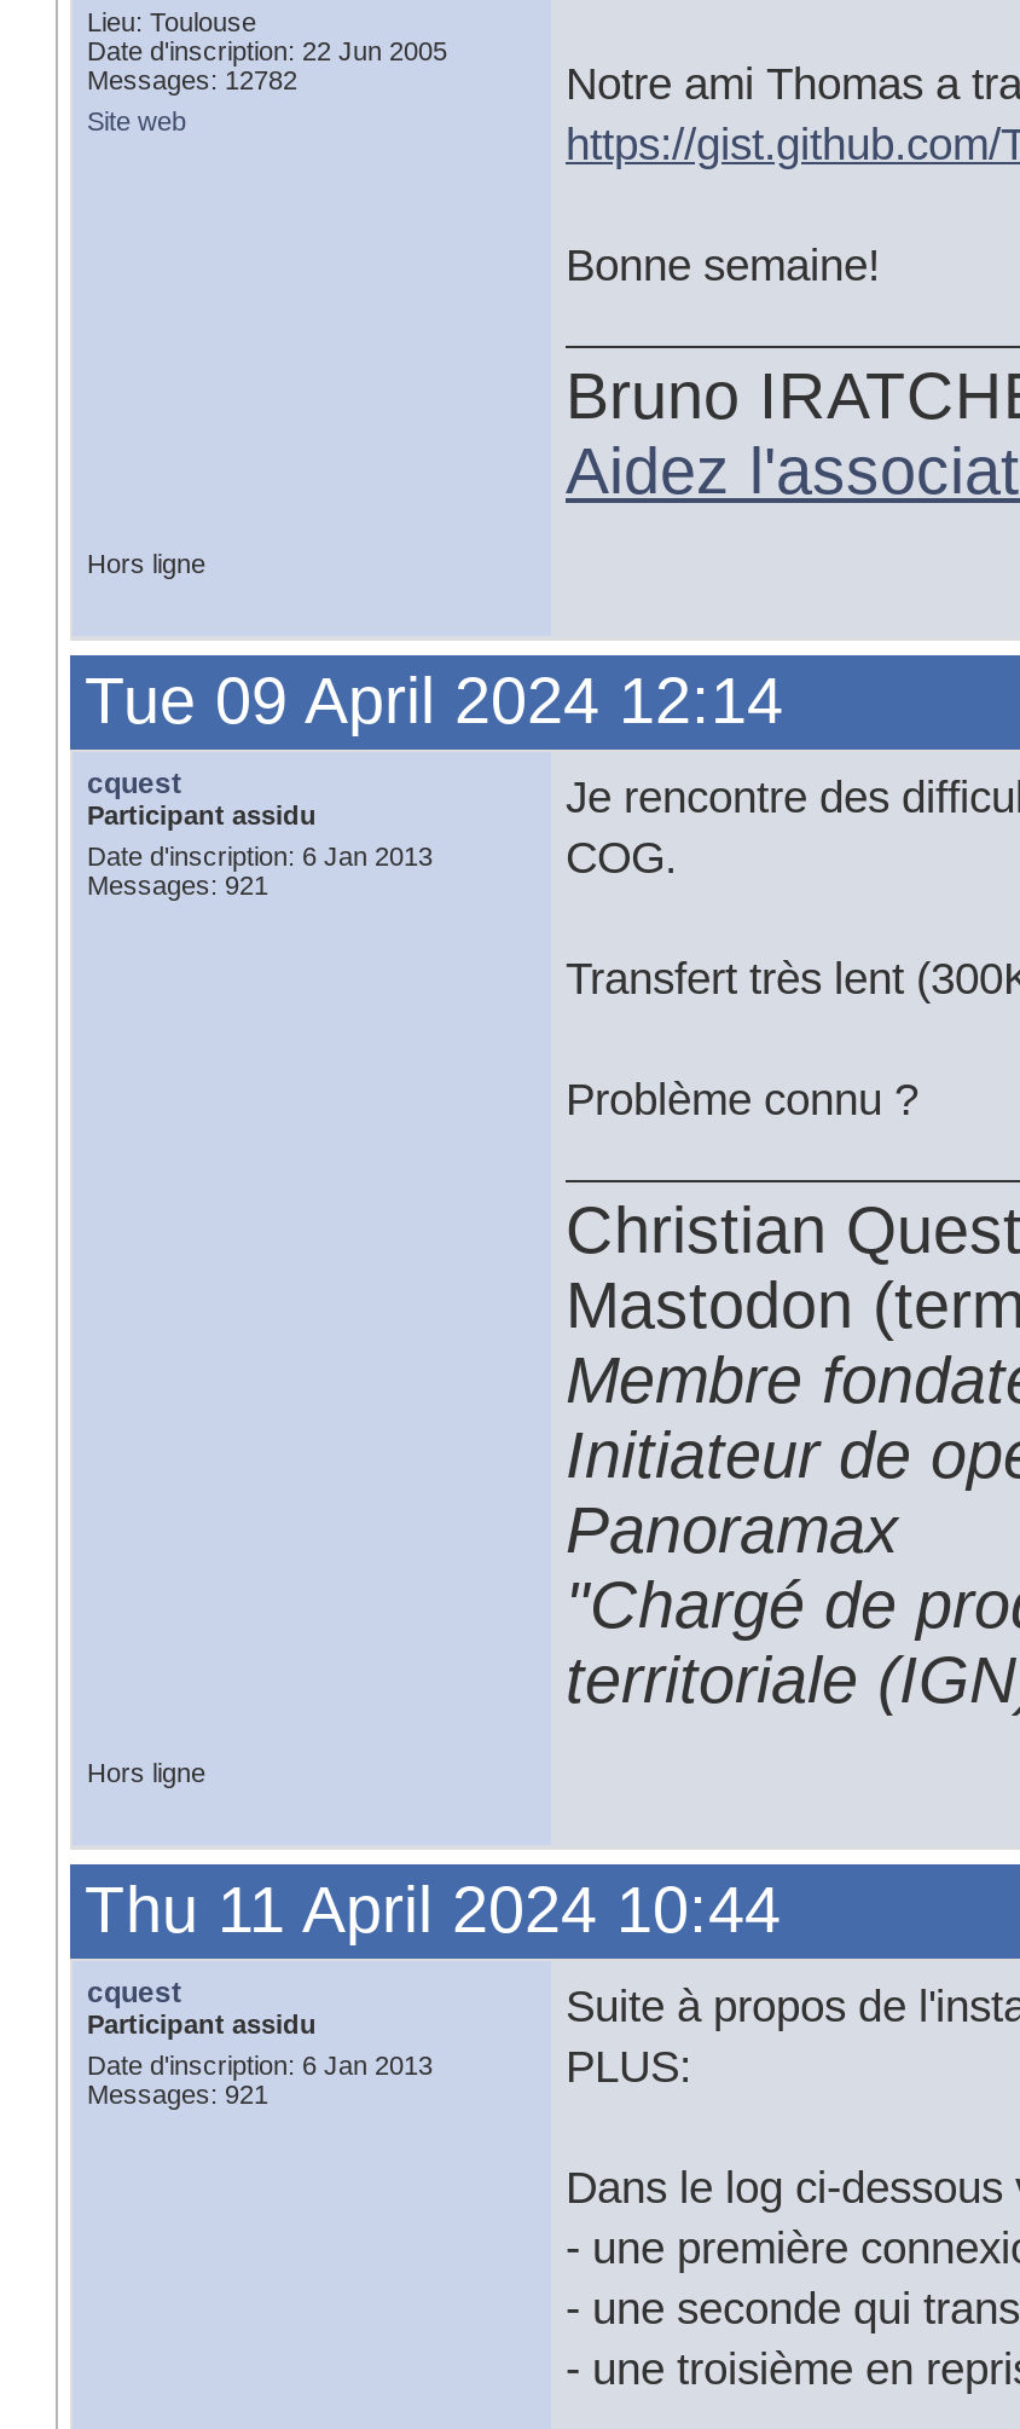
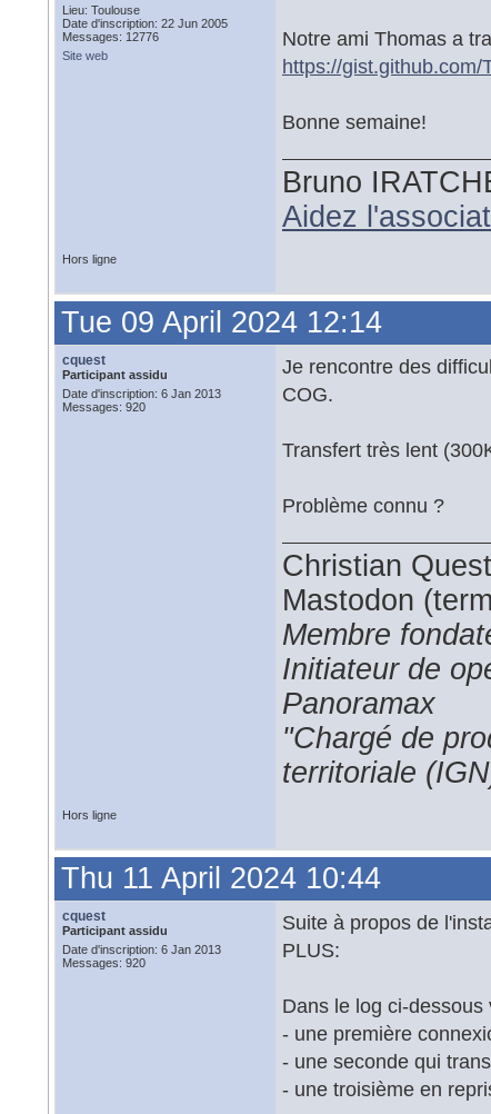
[87,65,297,94] Messages: 12782 -> [62,30,159,43] Messages: 12776
[87,871,268,900] Messages: 921 -> [62,400,146,414] Messages: 920
[87,2080,268,2109] Messages: 921 -> [62,956,146,969] Messages: 920

